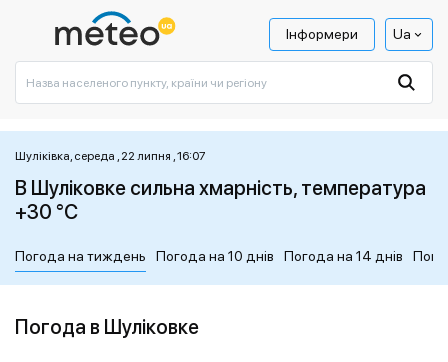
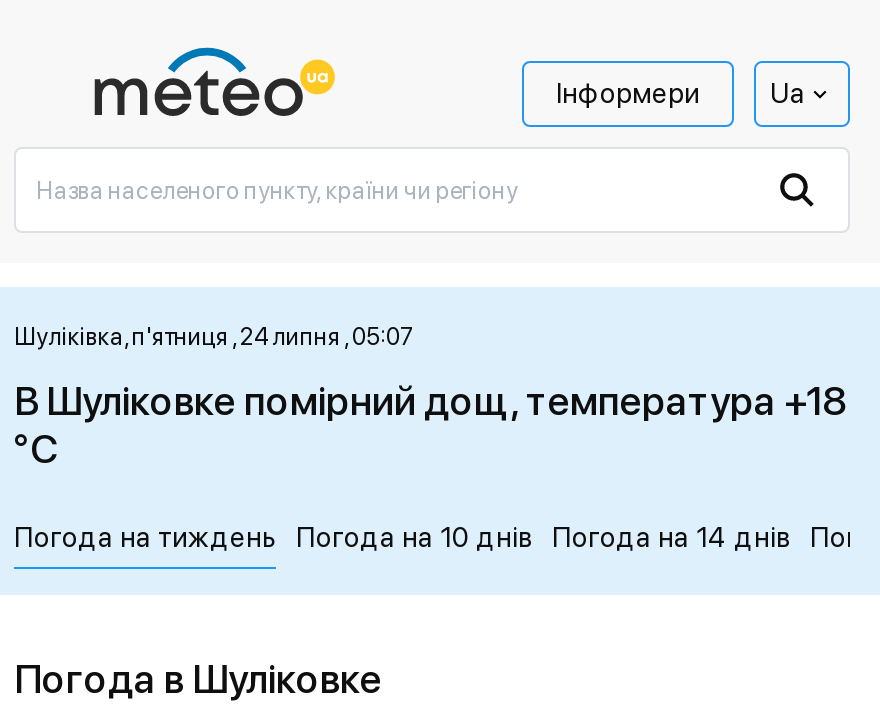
[15,149,206,163] Шуліківка, середа , 22 липня , 16:07 -> [14,323,414,351] Шуліківка, п'ятниця , 24 липня , 05:07
[15,176,426,224] В Шуліковке сильна хмарність, температура | +30 °C -> [14,377,848,473] В Шуліковке помірний дощ, температура +18 | °C

